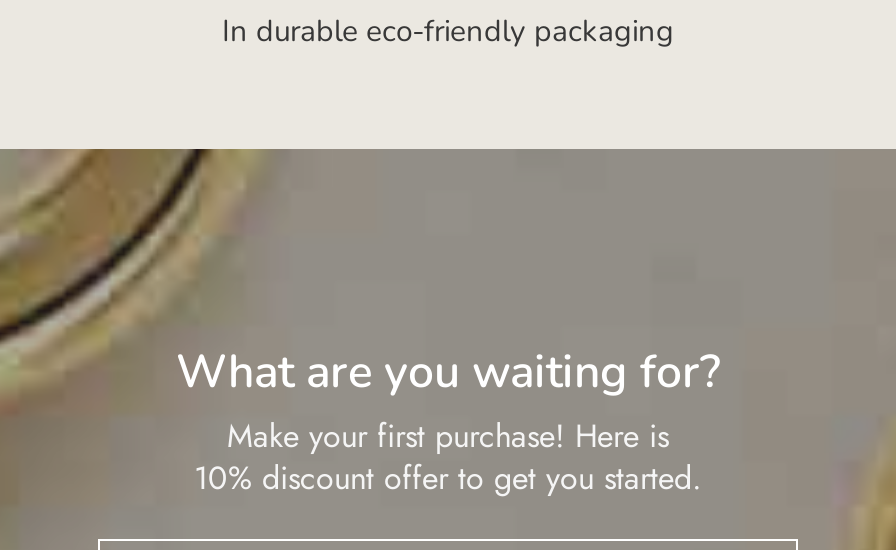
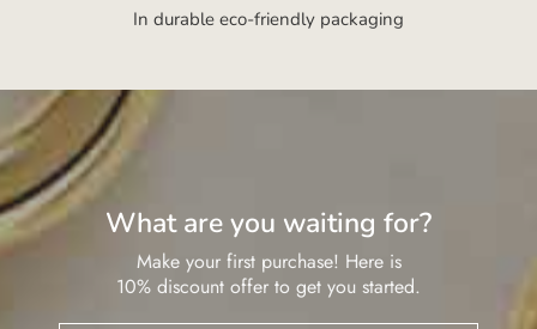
[6,148,240,408] [image] -> [4,89,133,245] [image]

